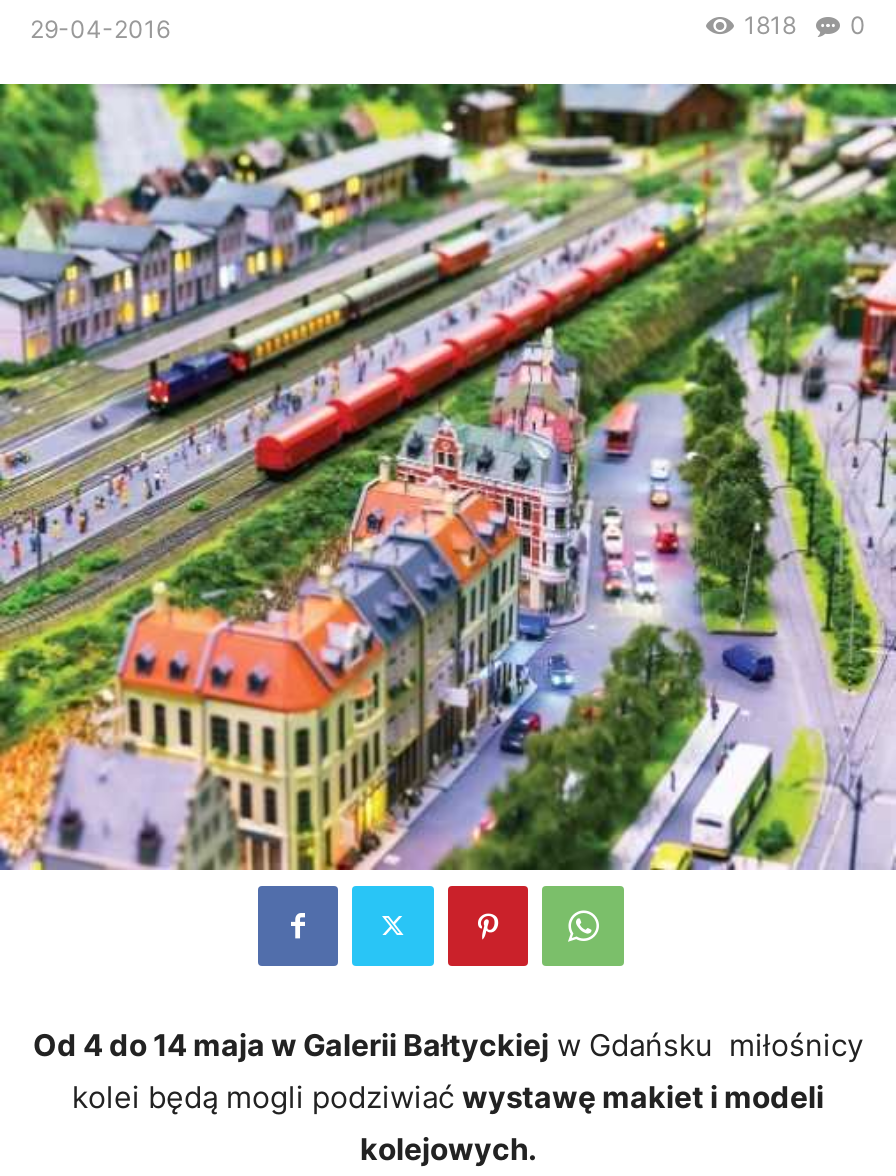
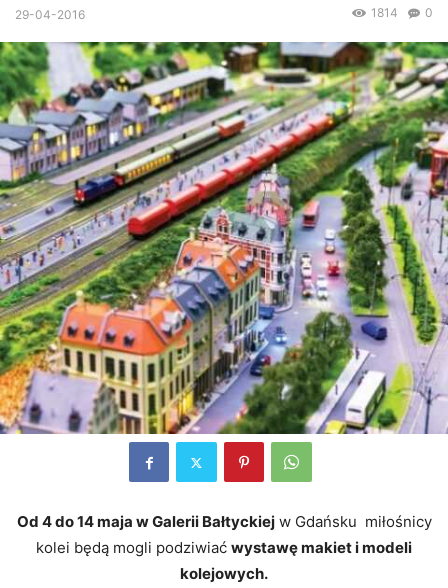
[744,10,866,40] 1818 0 -> [371,5,433,20] 1814 0

